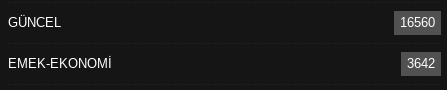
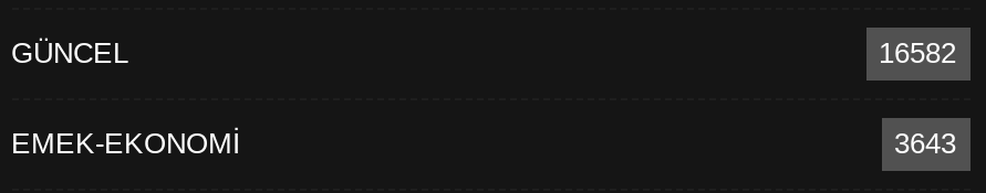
[399,15,434,30] 16560 -> [879,37,956,70] 16582
[406,56,434,71] 3642 -> [894,127,956,161] 3643

